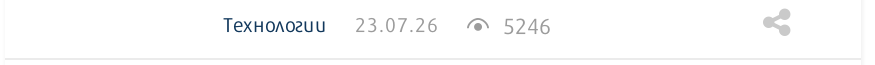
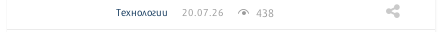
[355,8,551,40] 23.07.26 | 5246 -> [182,4,274,20] 20.07.26 | 438

